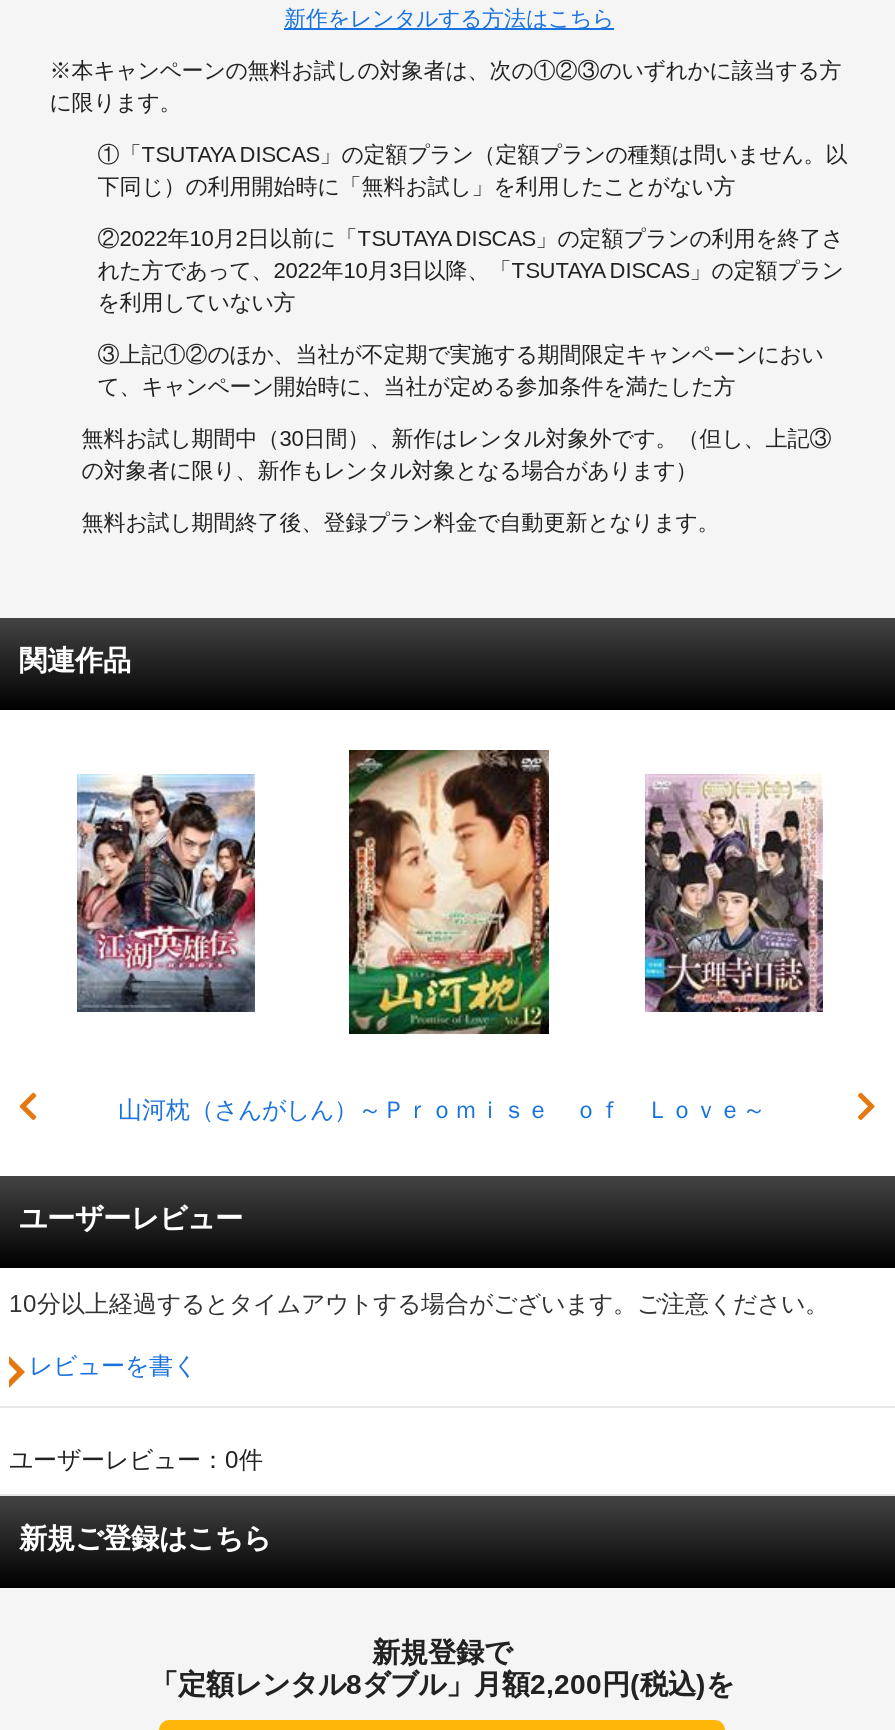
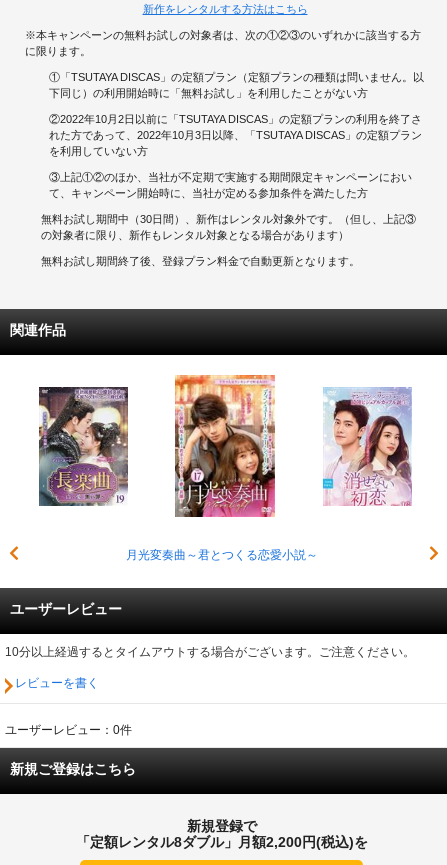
[118,748,766,1124] [image] | 山河枕（さんがしん）～Ｐｒｏｍｉｓｅ ｏｆ Ｌｏｖｅ～ -> [125,374,317,562] [image] | 月光変奏曲～君とつくる恋愛小説～
[77,774,257,1014] [image] -> [38,386,129,506] [image]
[643,776,825,1014] [image] -> [323,387,412,506] [image]

